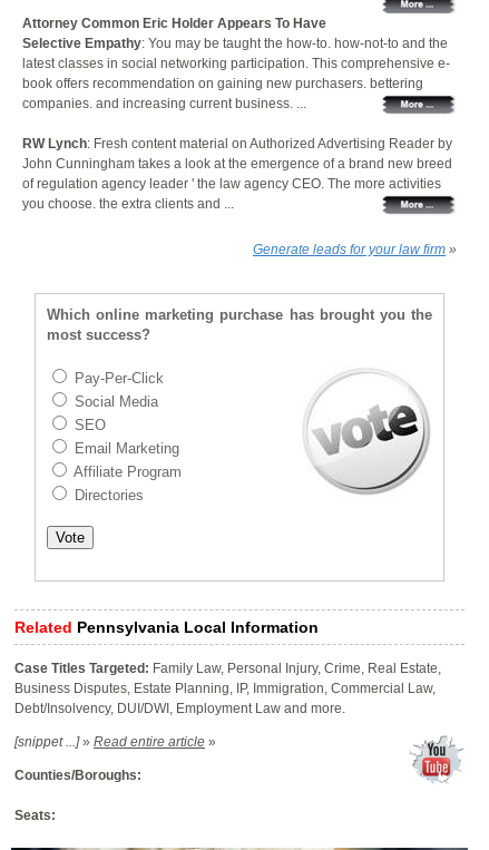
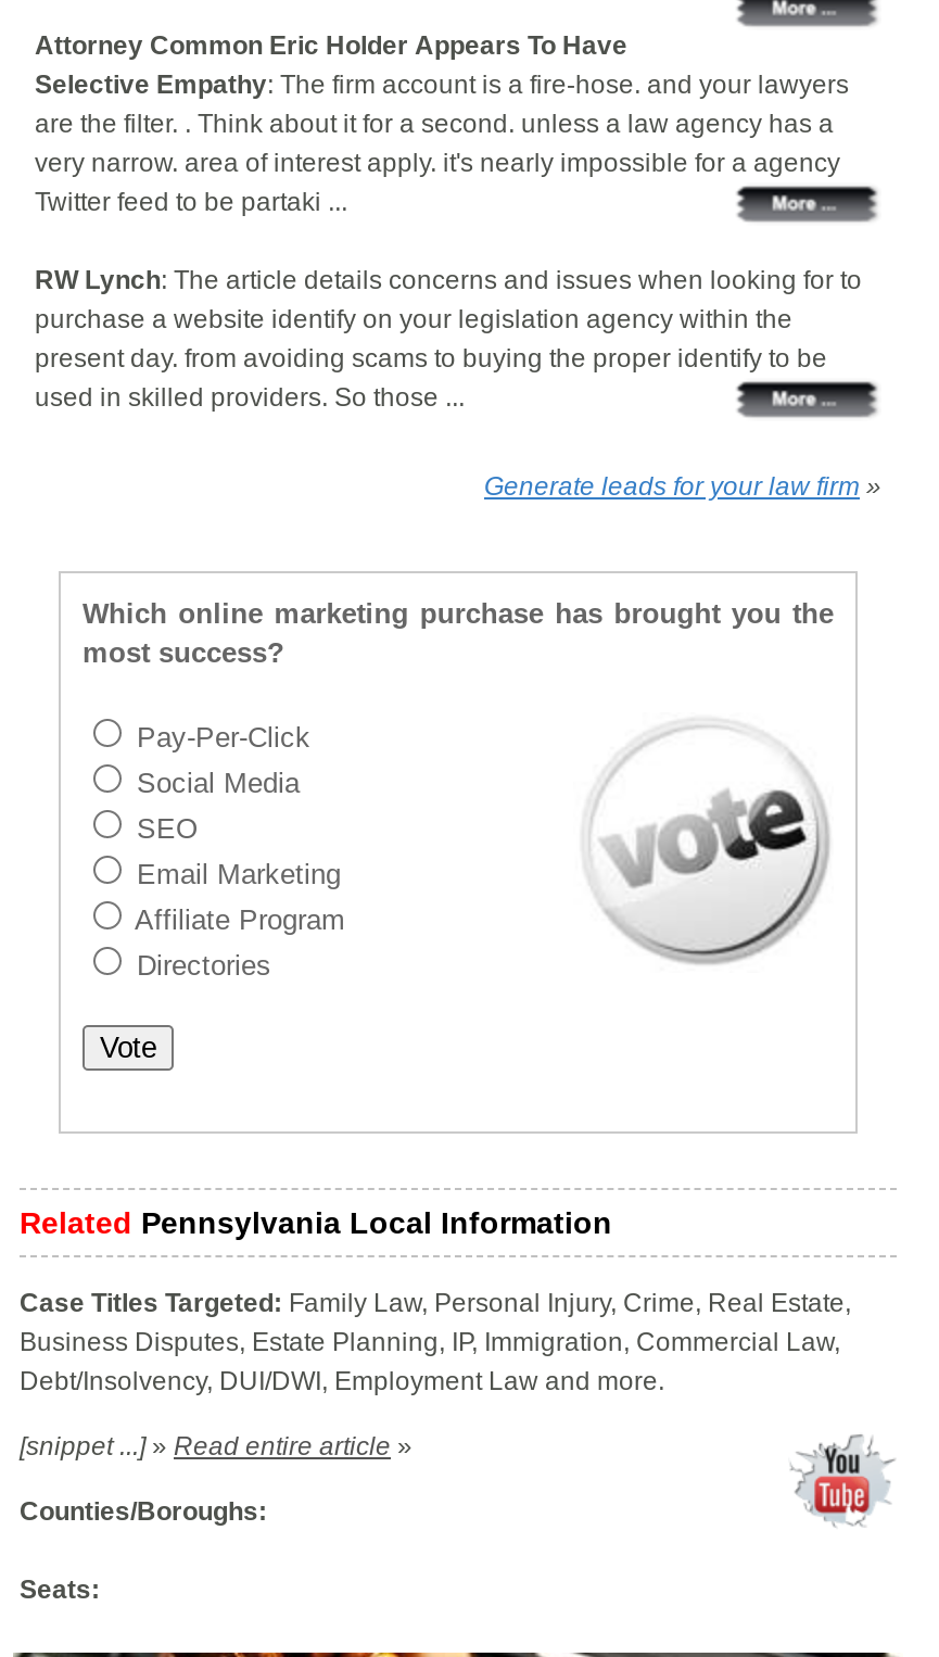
[22,35,450,111] Selective Empathy: You may be taught the how-to. how-not-to and the | latest classes in social networking participation. This comprehensive e- | book offers recommendation on gaining new purchasers. bettering | companies. and increasing current business. ... -> [35,69,849,217] Selective Empathy: The firm account is a fire-hose. and your lawyers | are the filter. . Think about it for a second. unless a law agency has a | very narrow. area of interest apply. it's nearly impossible for a agency | Twitter feed to be partaki ...
[22,136,452,211] RW Lynch: Fresh content material on Authorized Advertising Reader by | John Cunningham takes a look at the emergence of a brand new breed | of regulation agency leader ' the law agency CEO. The more activities | you choose. the extra clients and ... -> [35,264,862,412] RW Lynch: The article details concerns and issues when looking for to | purchase a website identify on your legislation agency within the | present day. from avoiding scams to buying the proper identify to be | used in skilled providers. So those ...

